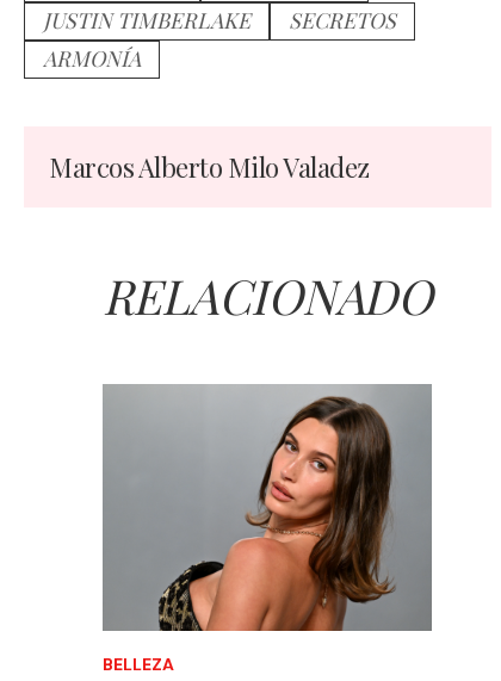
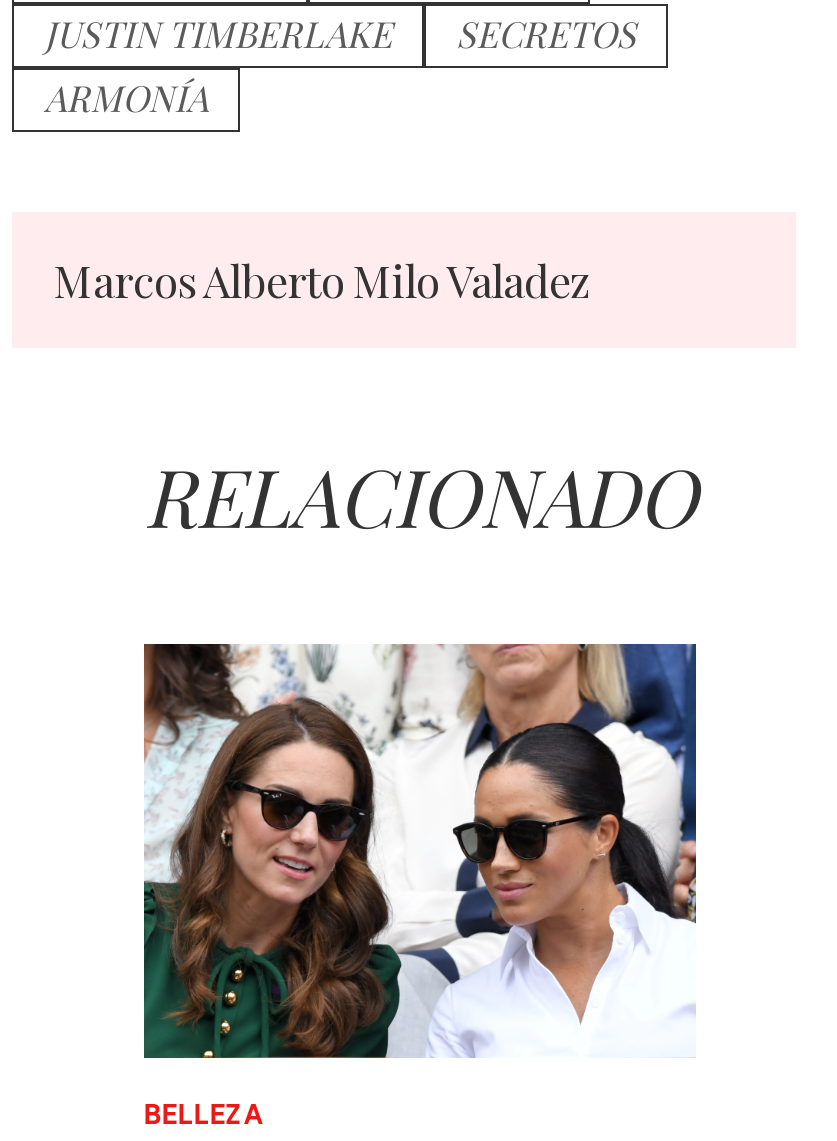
[103,384,433,632] [image] -> [142,642,698,1060] [image]

